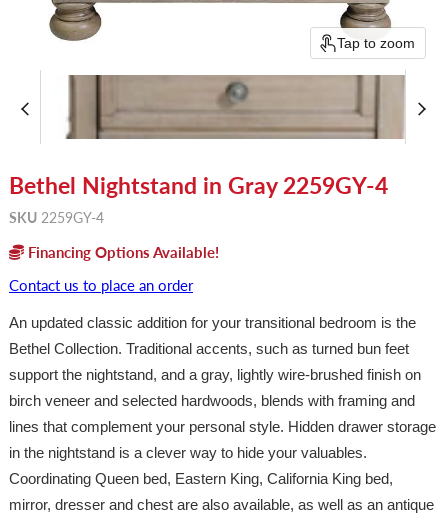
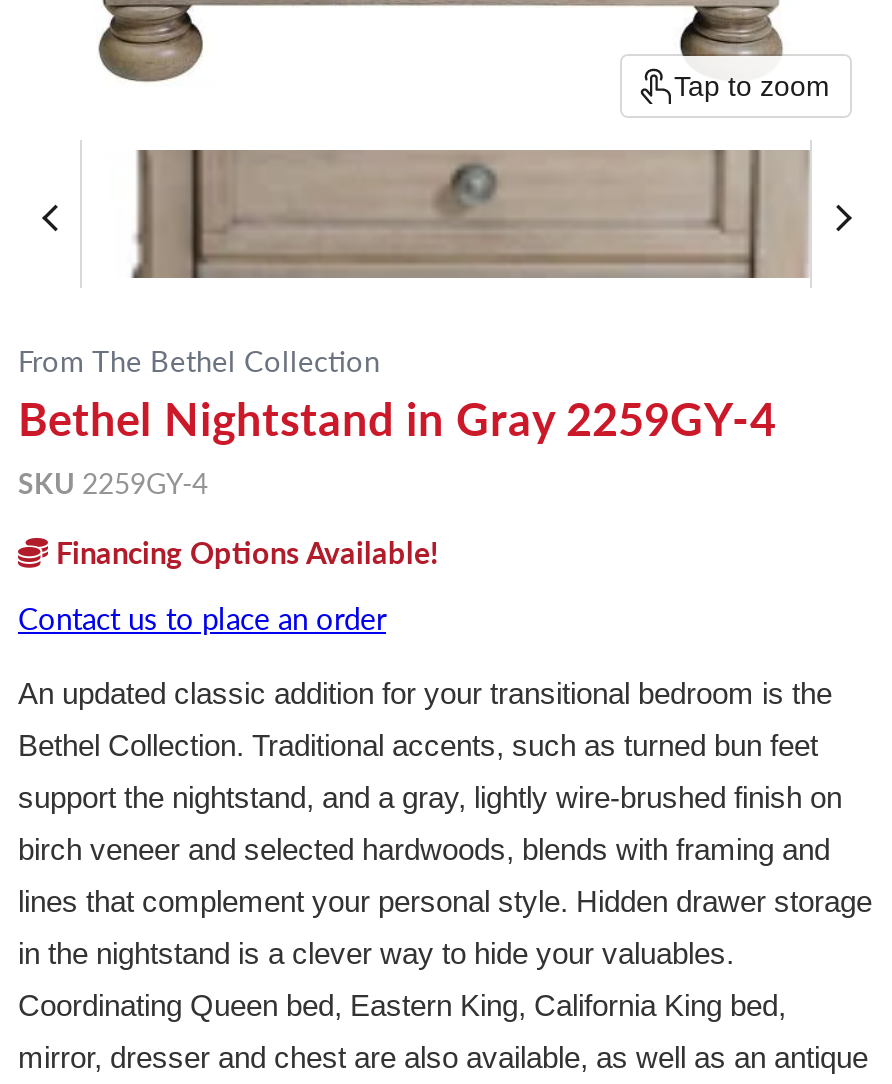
none -> [18,342,380,378] From The Bethel Collection

